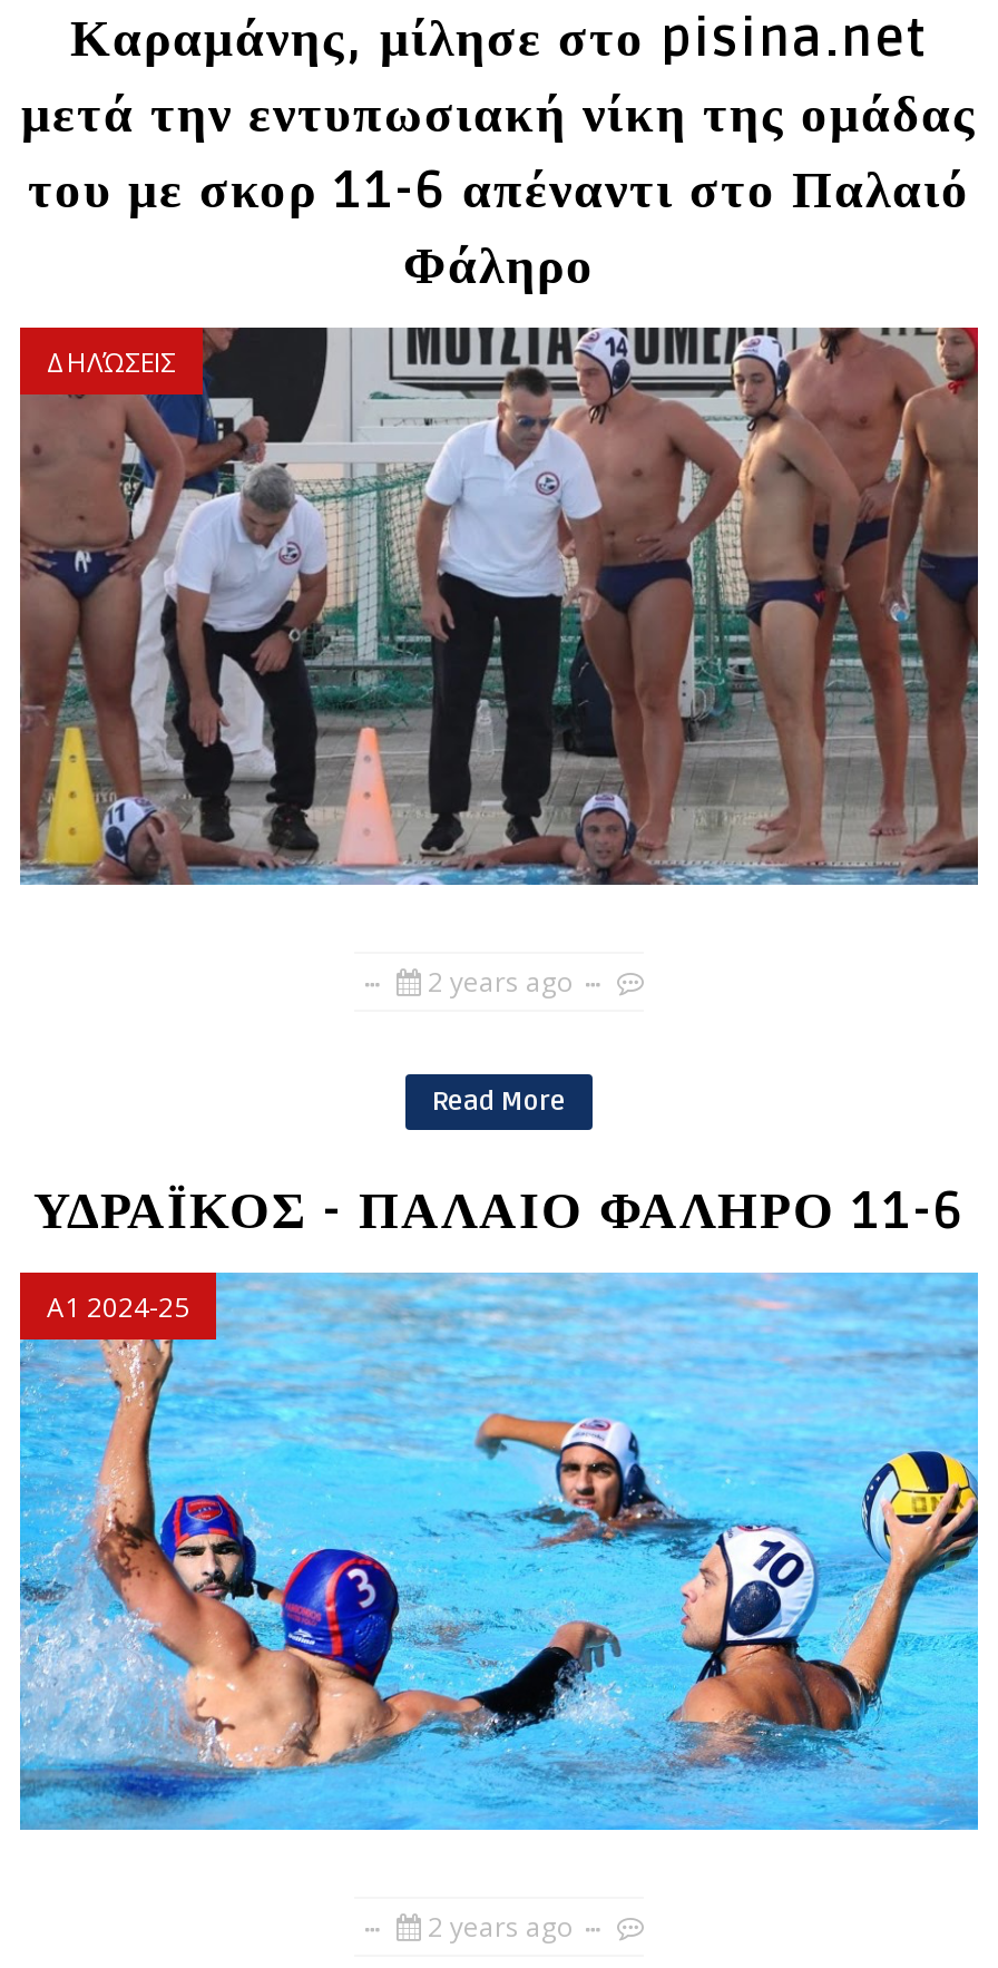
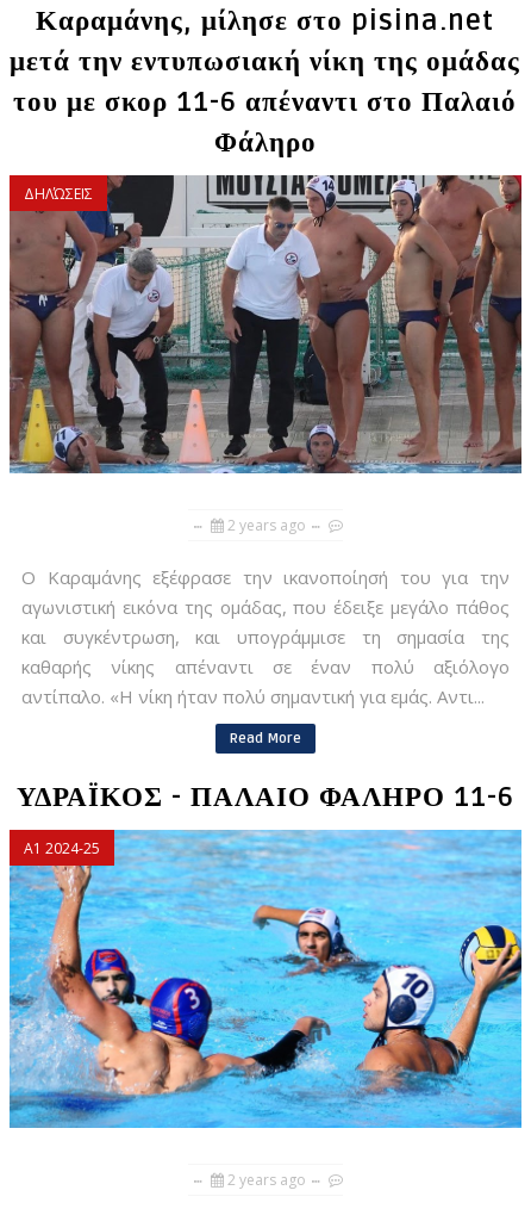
none -> [21,565,510,708] Ο Καραμάνης εξέφρασε την ικανοποίησή του για την | αγωνιστική εικόνα της ομάδας, που έδειξε μεγάλο πάθος | και συγκέντρωση, και υπογράμμισε τη σημασία της | καθαρής νίκης απέναντι σε έναν πολύ αξιόλογο | αντίπαλο. «Η νίκη ήταν πολύ σημαντική για εμάς. Αντι...

